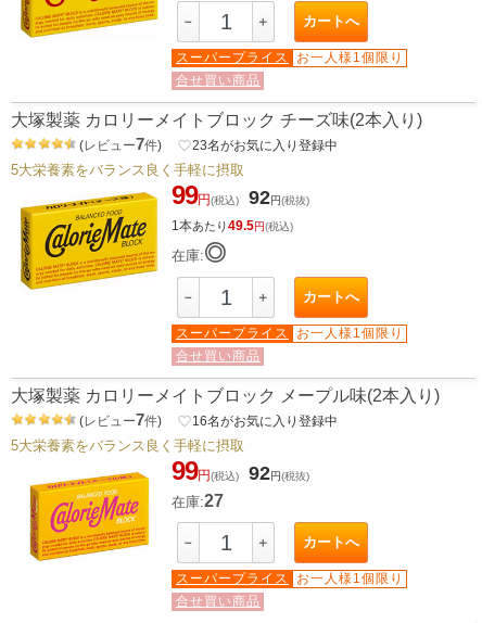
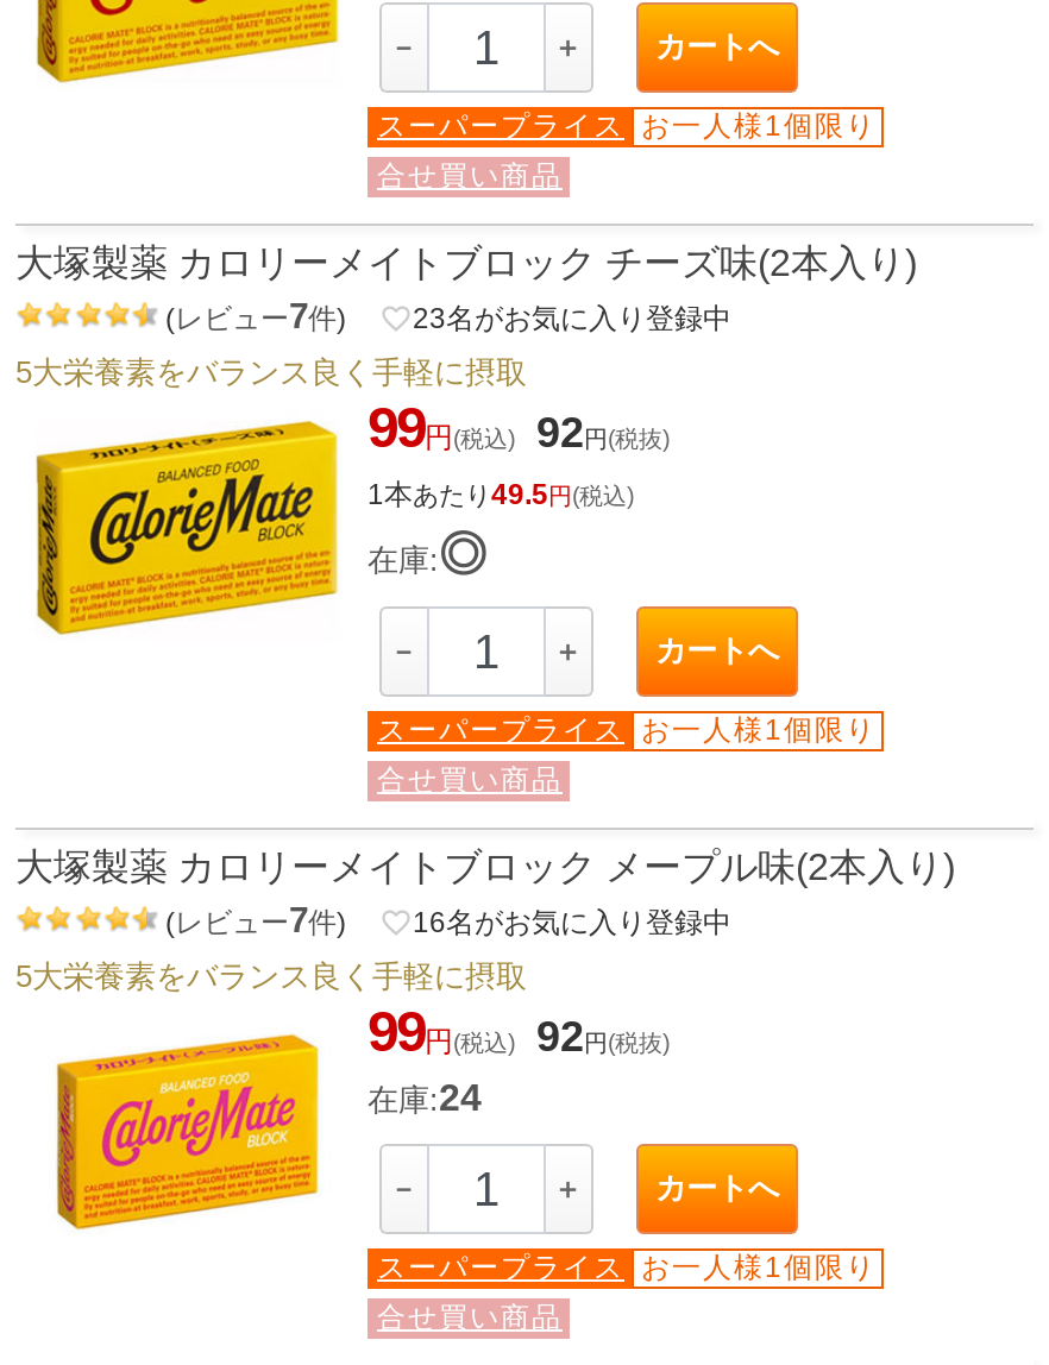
[172,492,224,510] 在庫:27 -> [368,1078,482,1118] 在庫:24

